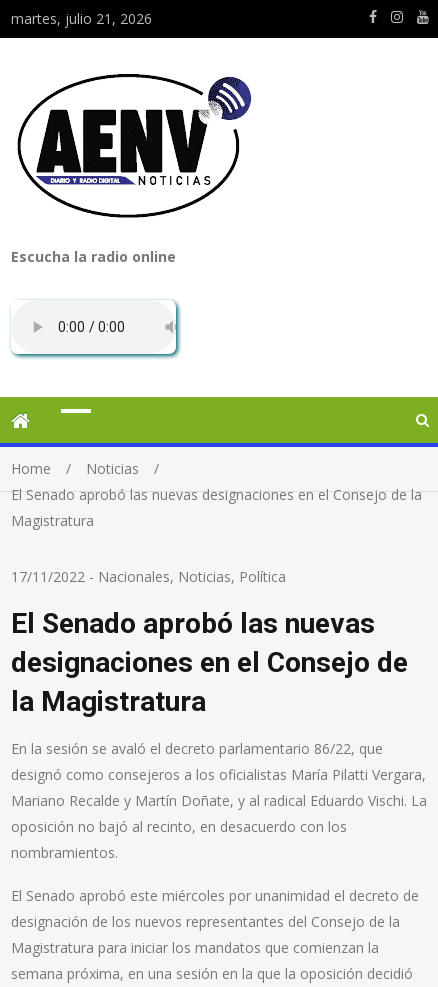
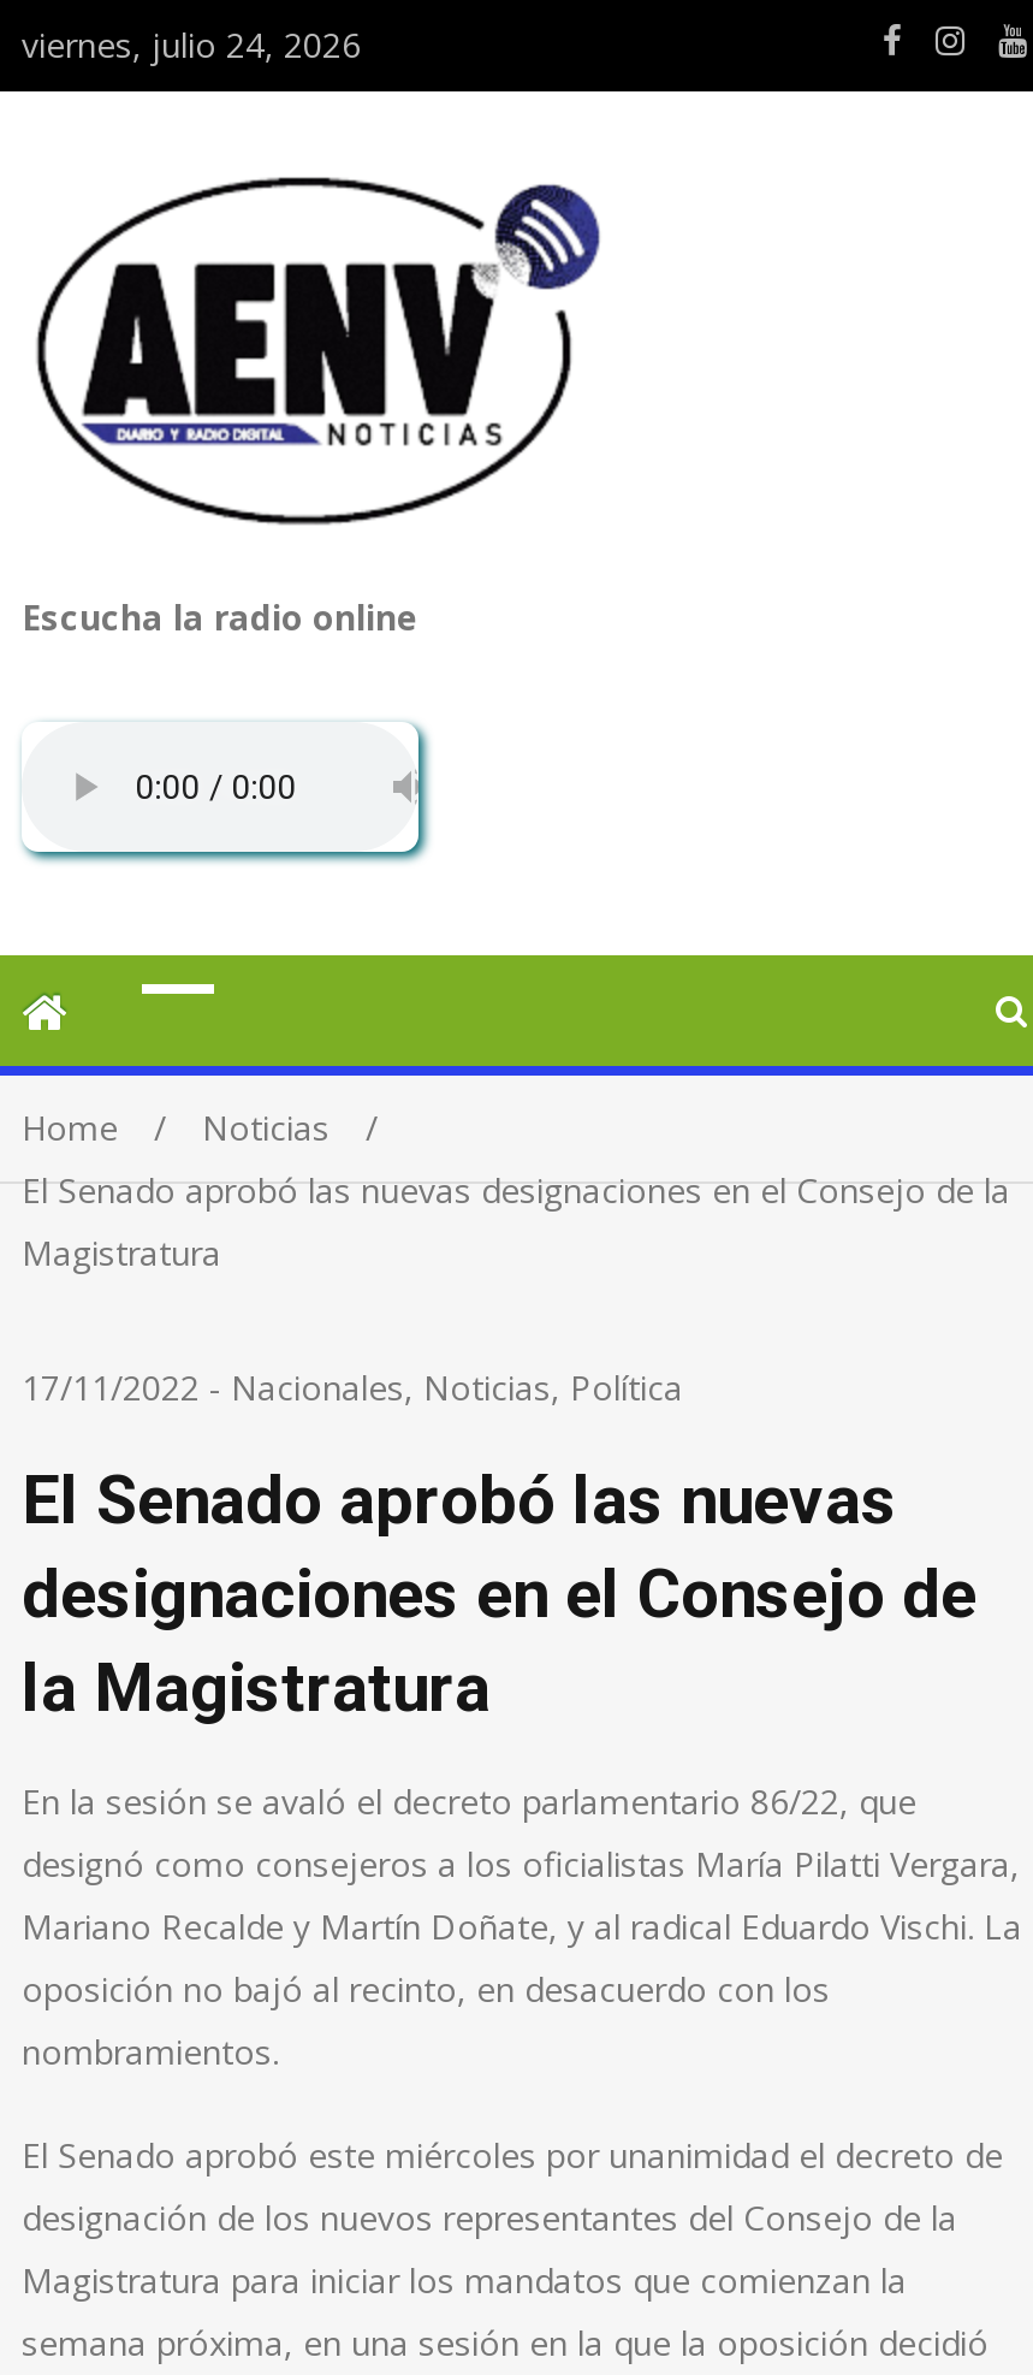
[11,9,152,28] martes, julio 21, 2026 -> [22,22,361,67] viernes, julio 24, 2026

